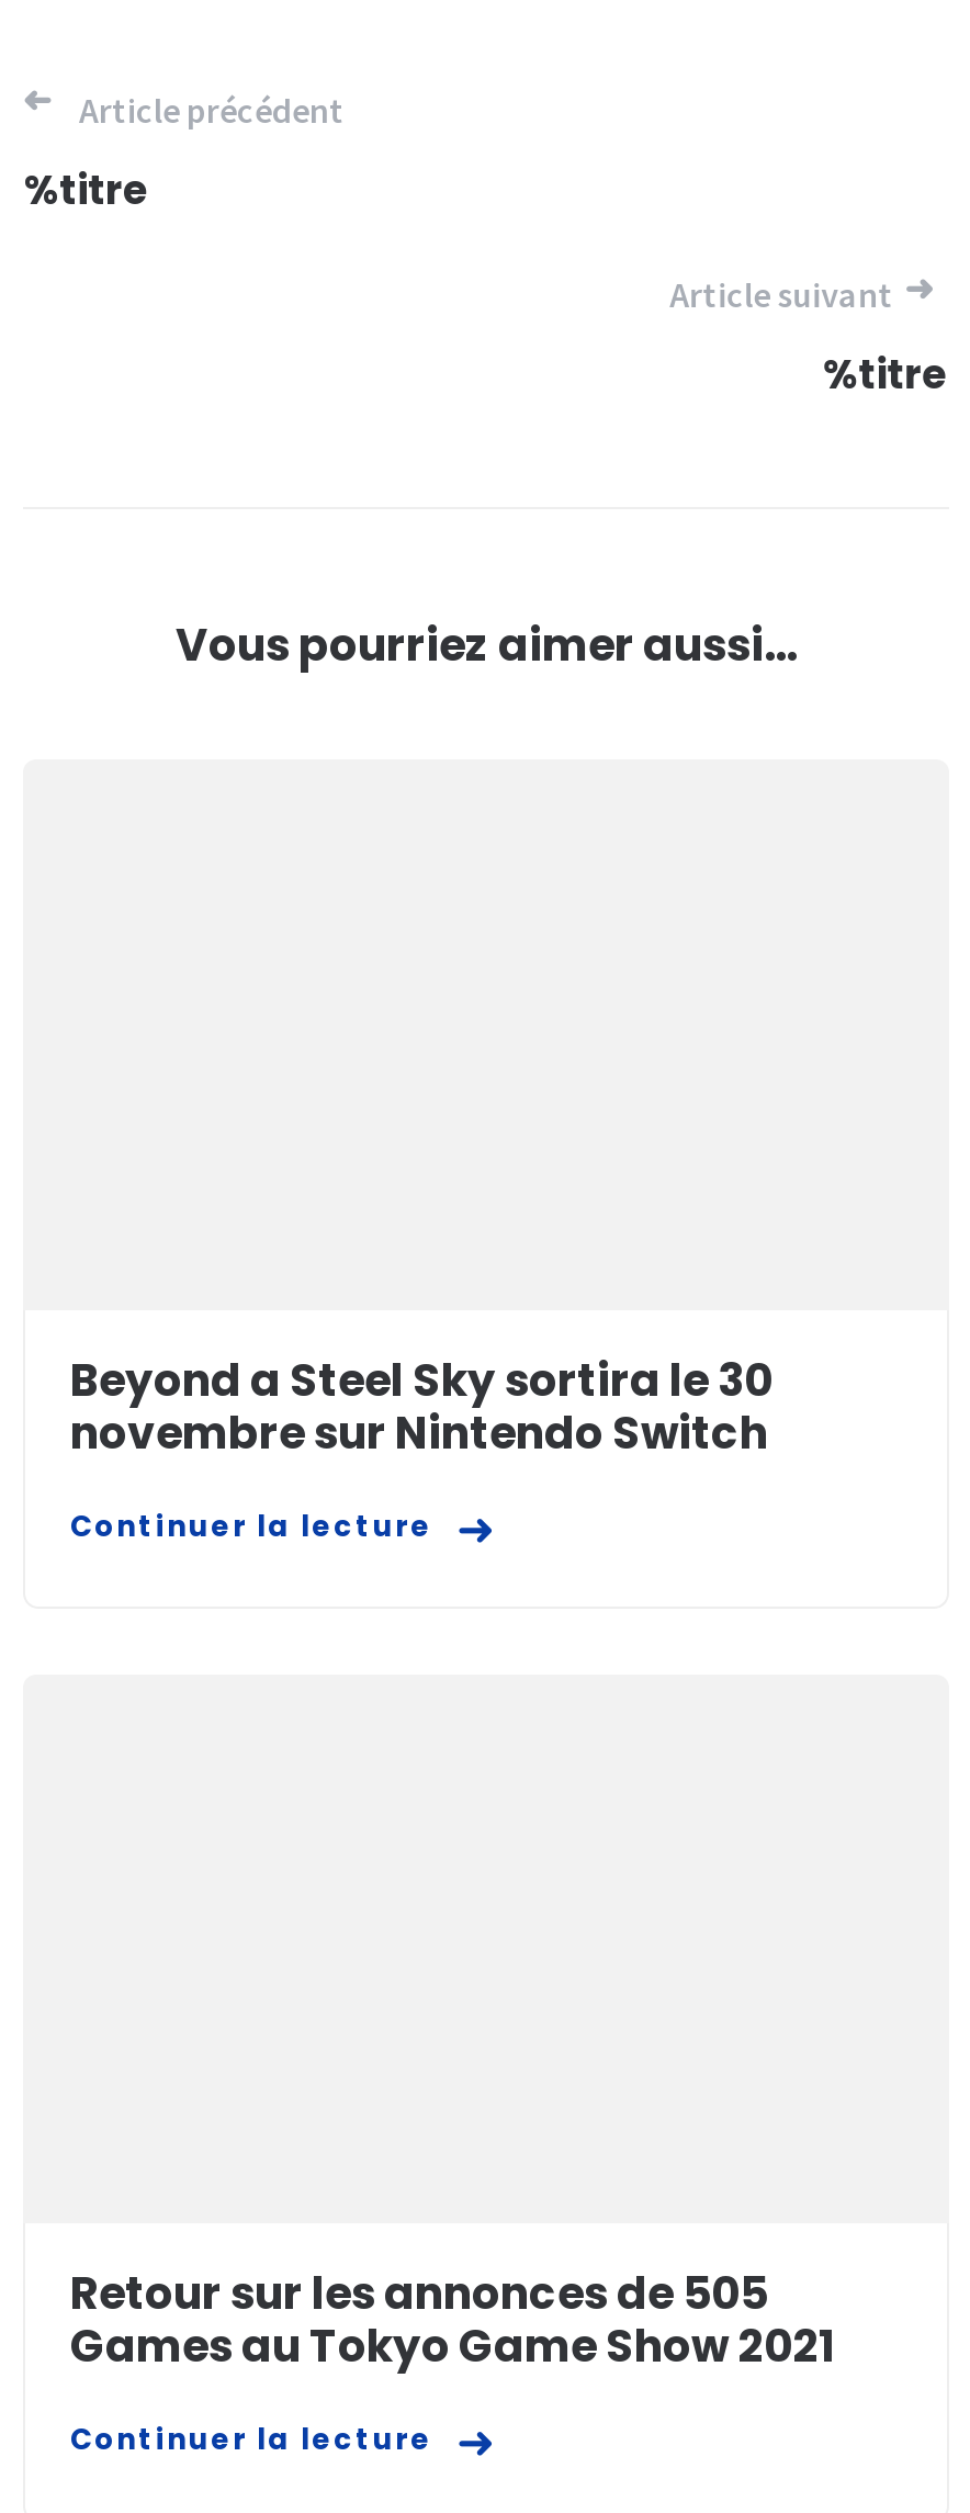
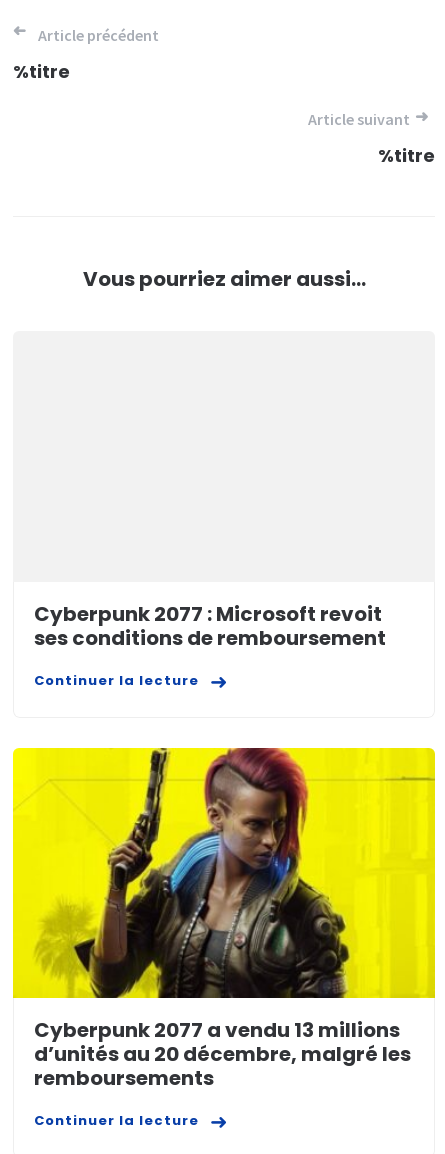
[70,1349,772,1463] Beyond a Steel Sky sortira le 30 | novembre sur Nintendo Switch -> [34,599,386,651] Cyberpunk 2077 : Microsoft revoit | ses conditions de remboursement
none -> [12,747,436,999] [image]
[70,2263,836,2377] Retour sur les annonces de 505 | Games au Tokyo Game Show 2021 -> [34,1016,411,1092] Cyberpunk 2077 a vendu 13 millions | d’unités au 20 décembre, malgré les | remboursements

